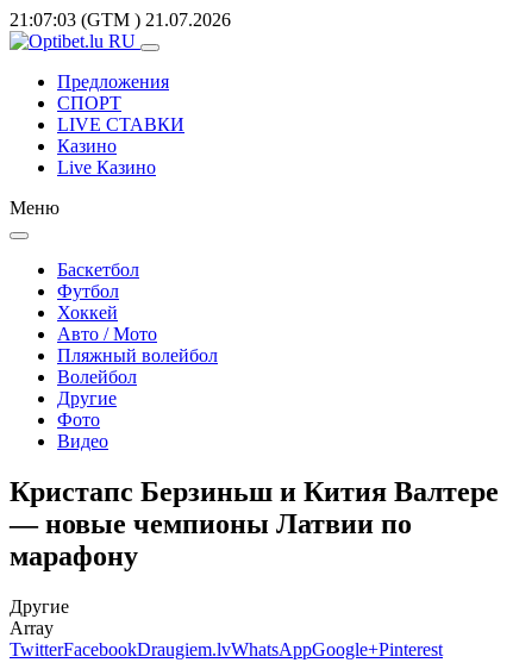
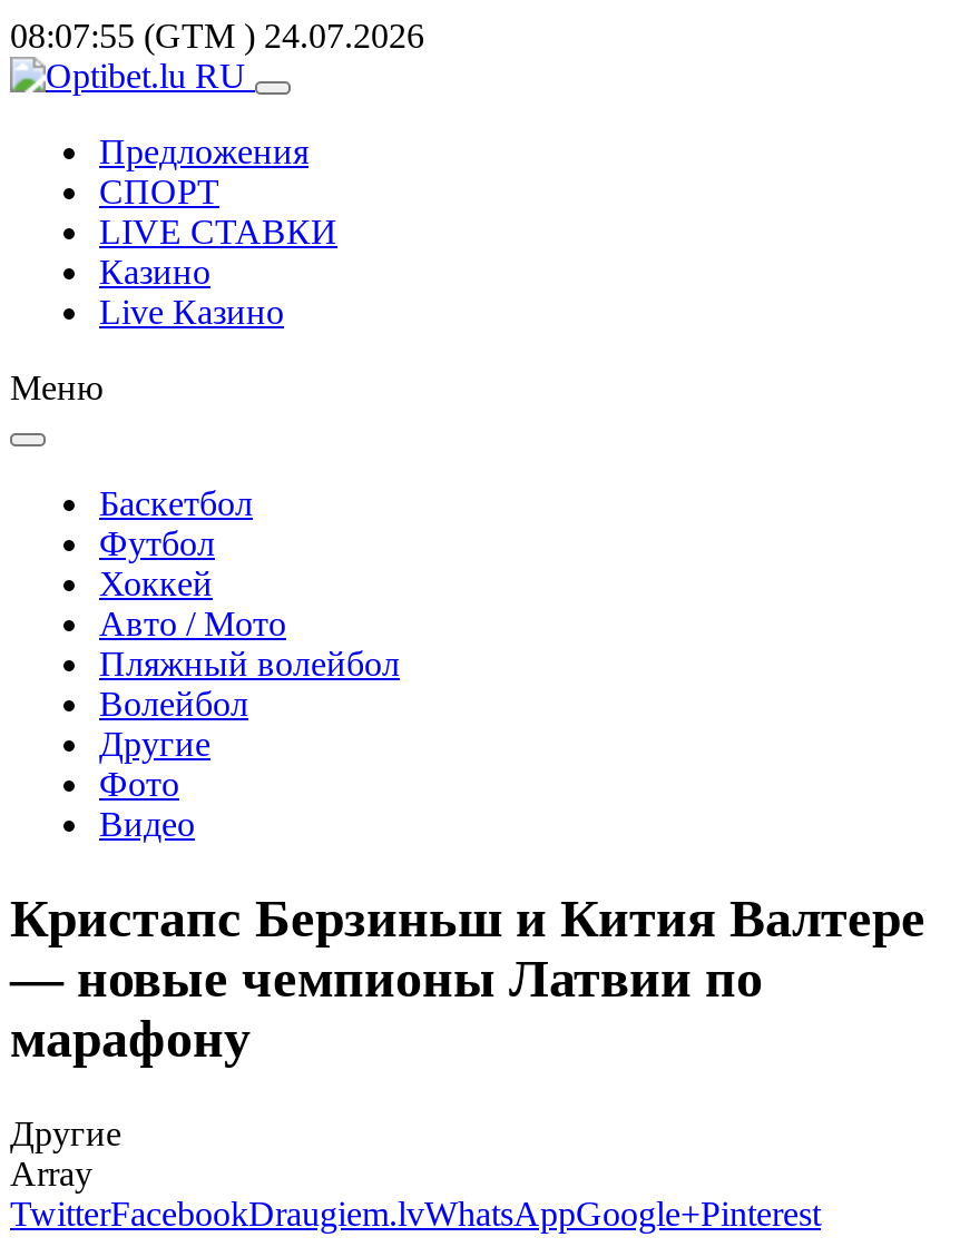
[10,10,231,30] 21:07:03 (GTM) 21.07.2026 -> [10,17,424,55] 08:07:55 (GTM) 24.07.2026

